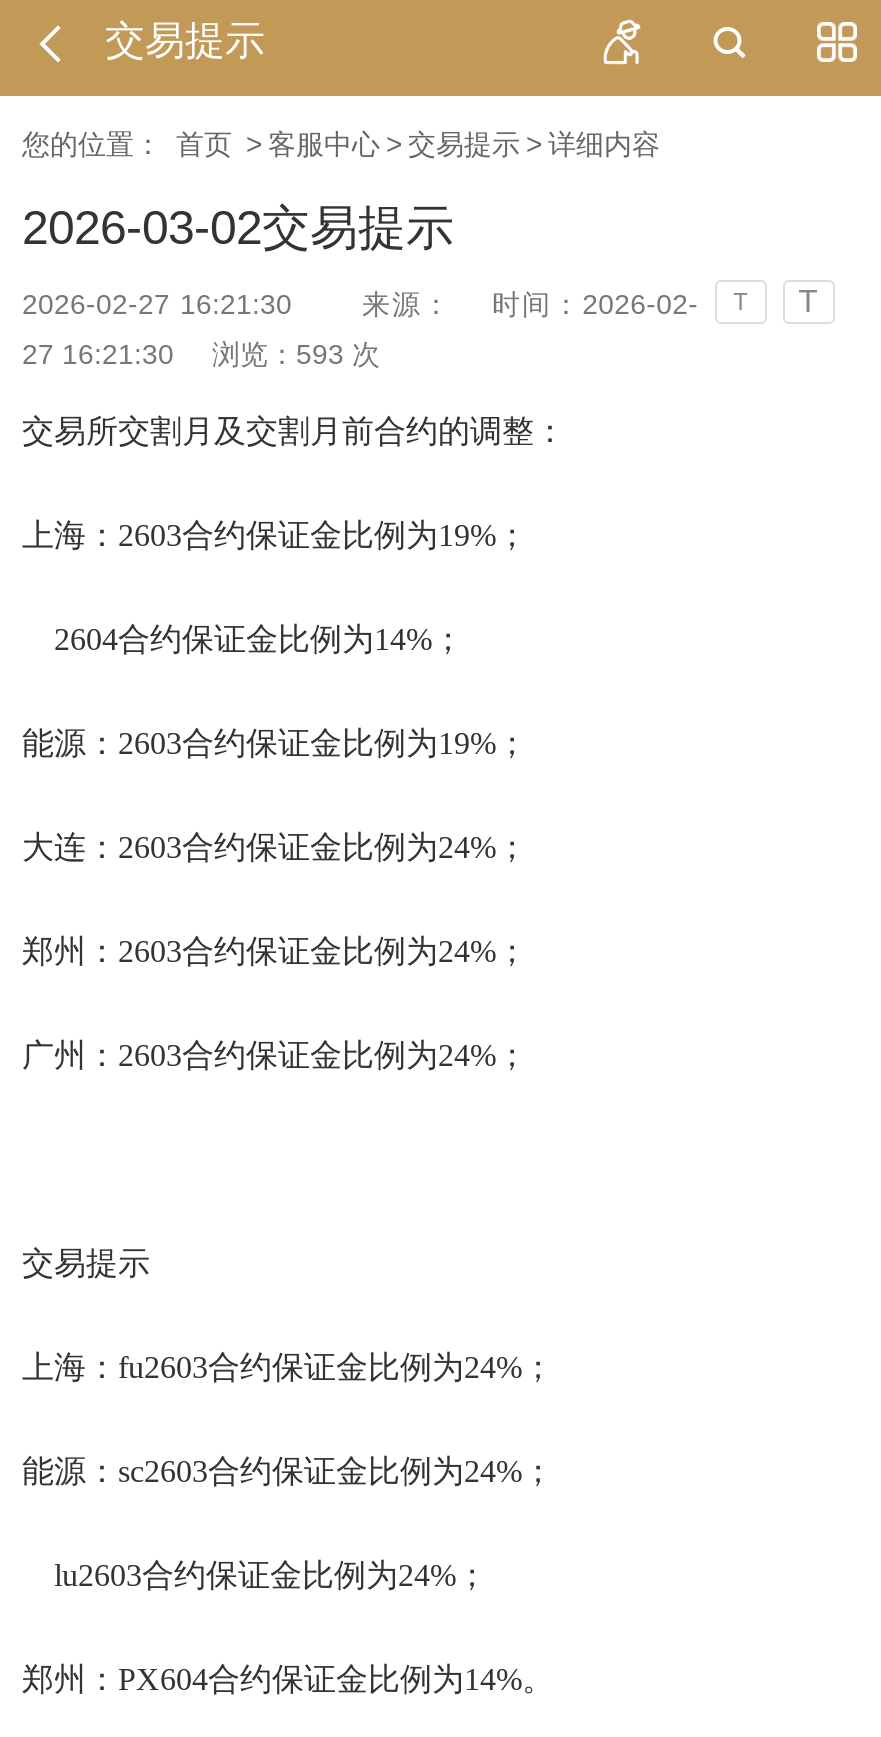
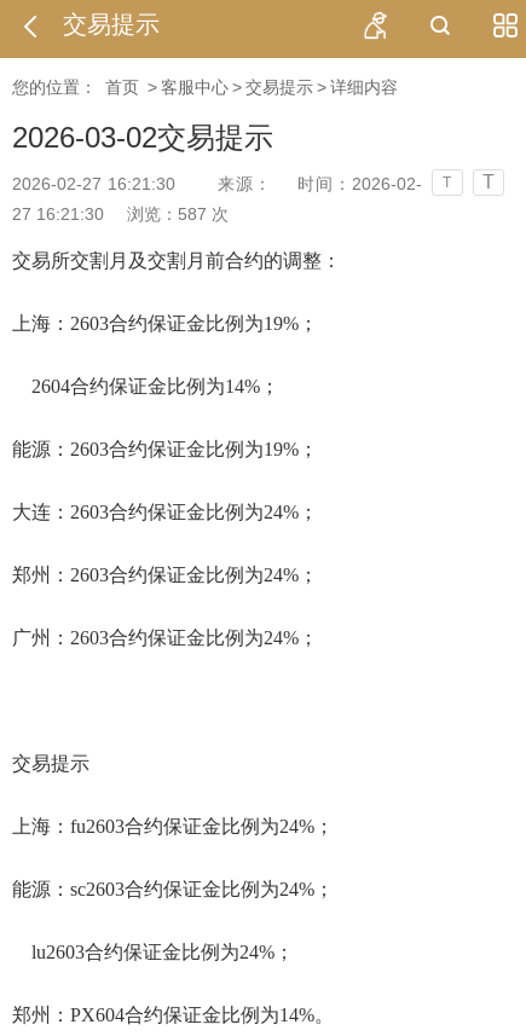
[22,338,380,370] 27 16:21:30 浏览：593次 -> [13,204,229,224] 27 16:21:30 浏览：587次

